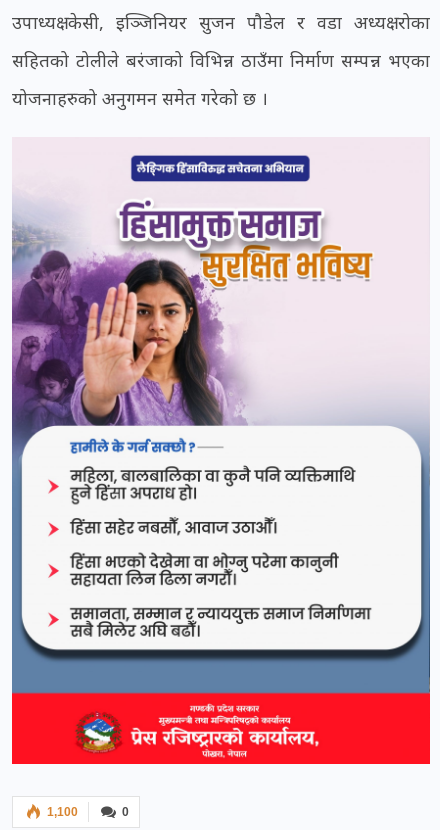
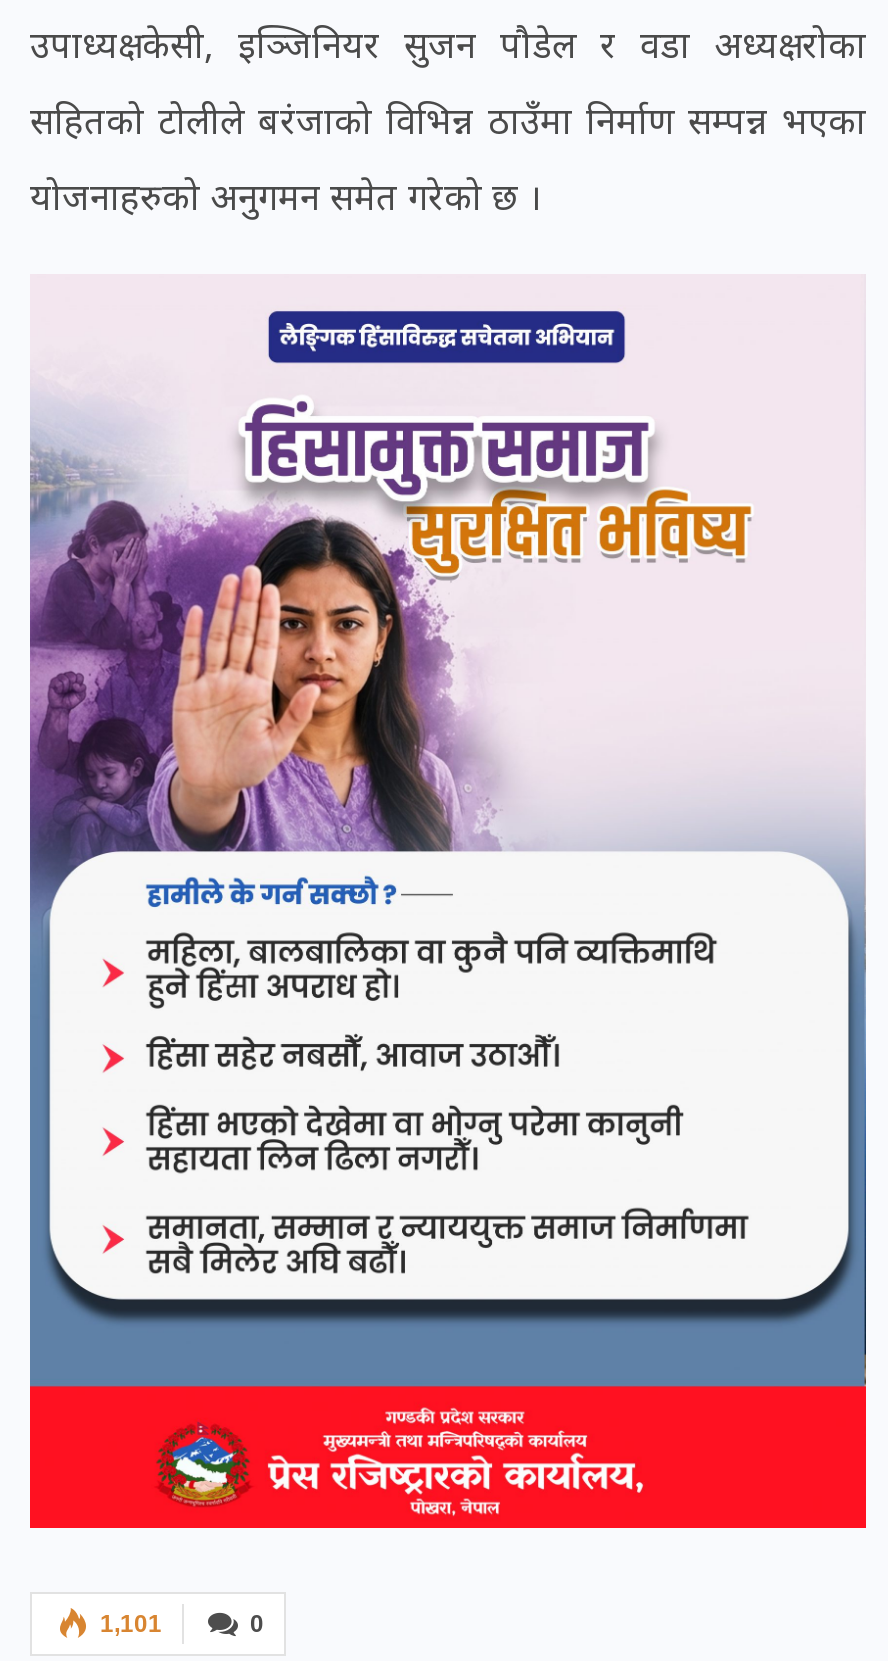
[47,805,78,819] 1,100 -> [100,1610,162,1638] 1,101

